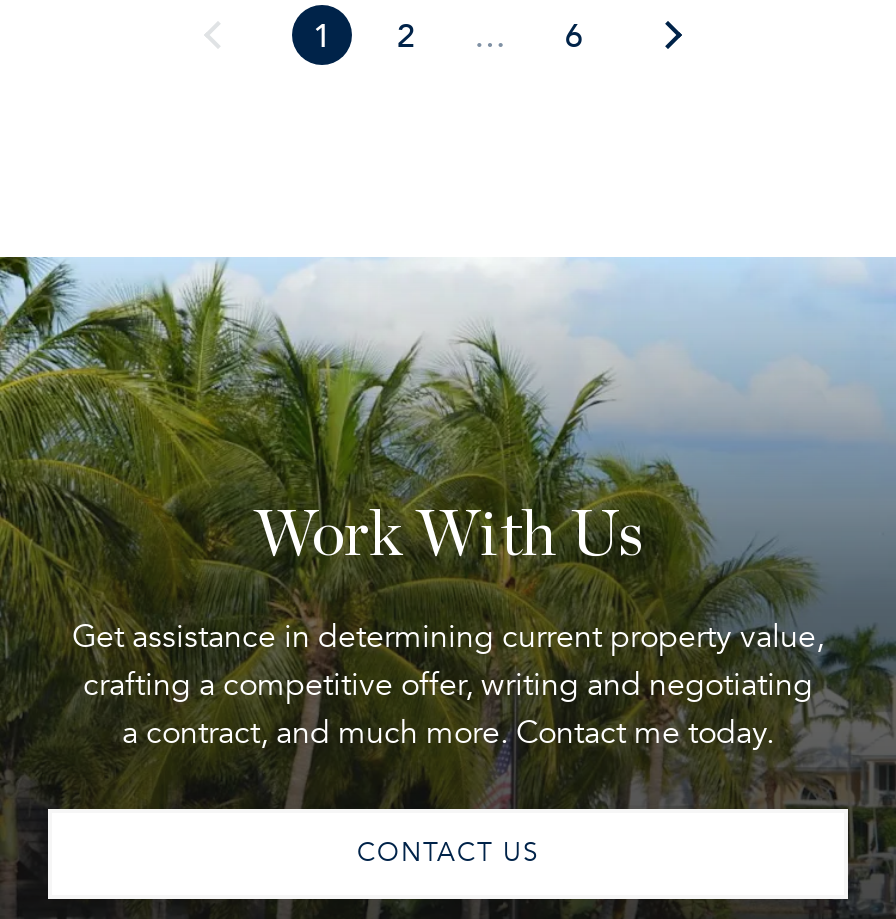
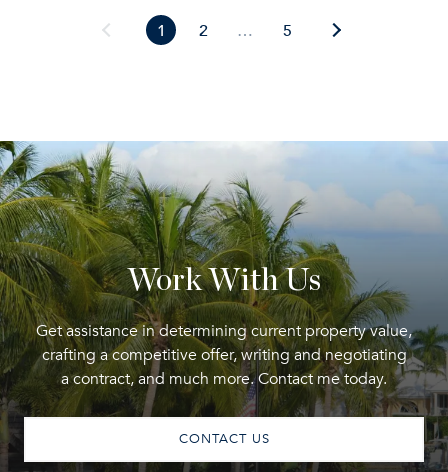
[565,9,583,61] 6 -> [282,17,291,43] 5

